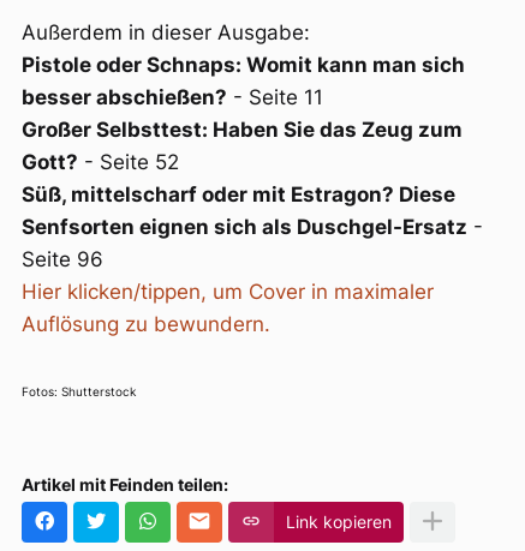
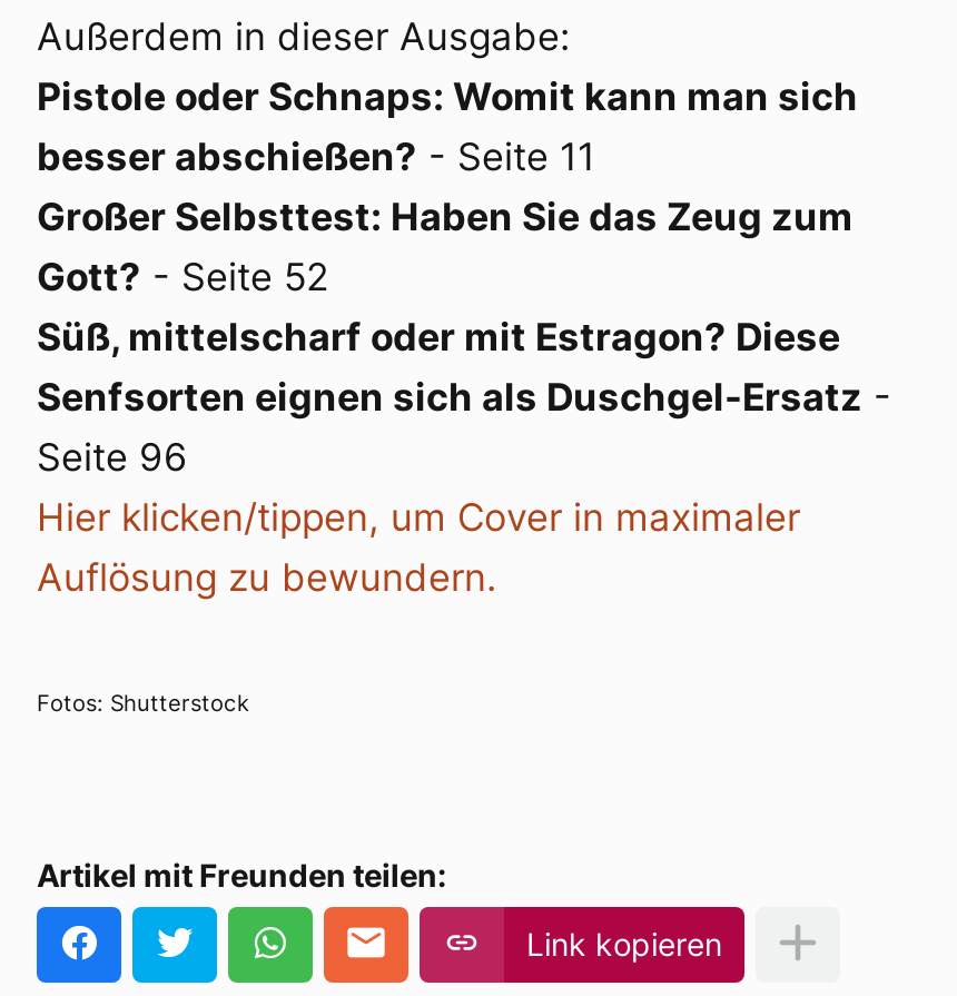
[22,474,228,494] Artikel mit Feinden teilen: -> [37,855,446,893] Artikel mit Freunden teilen:

